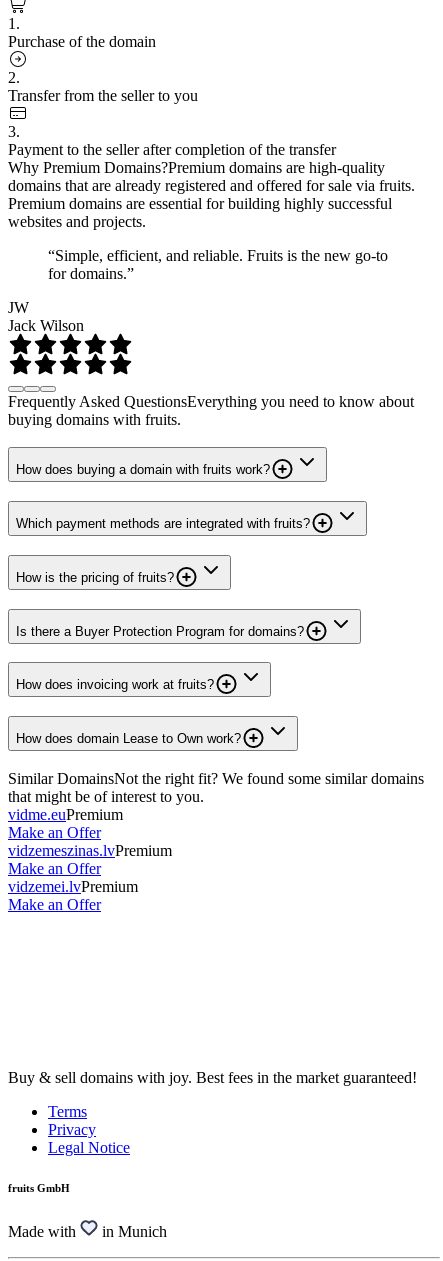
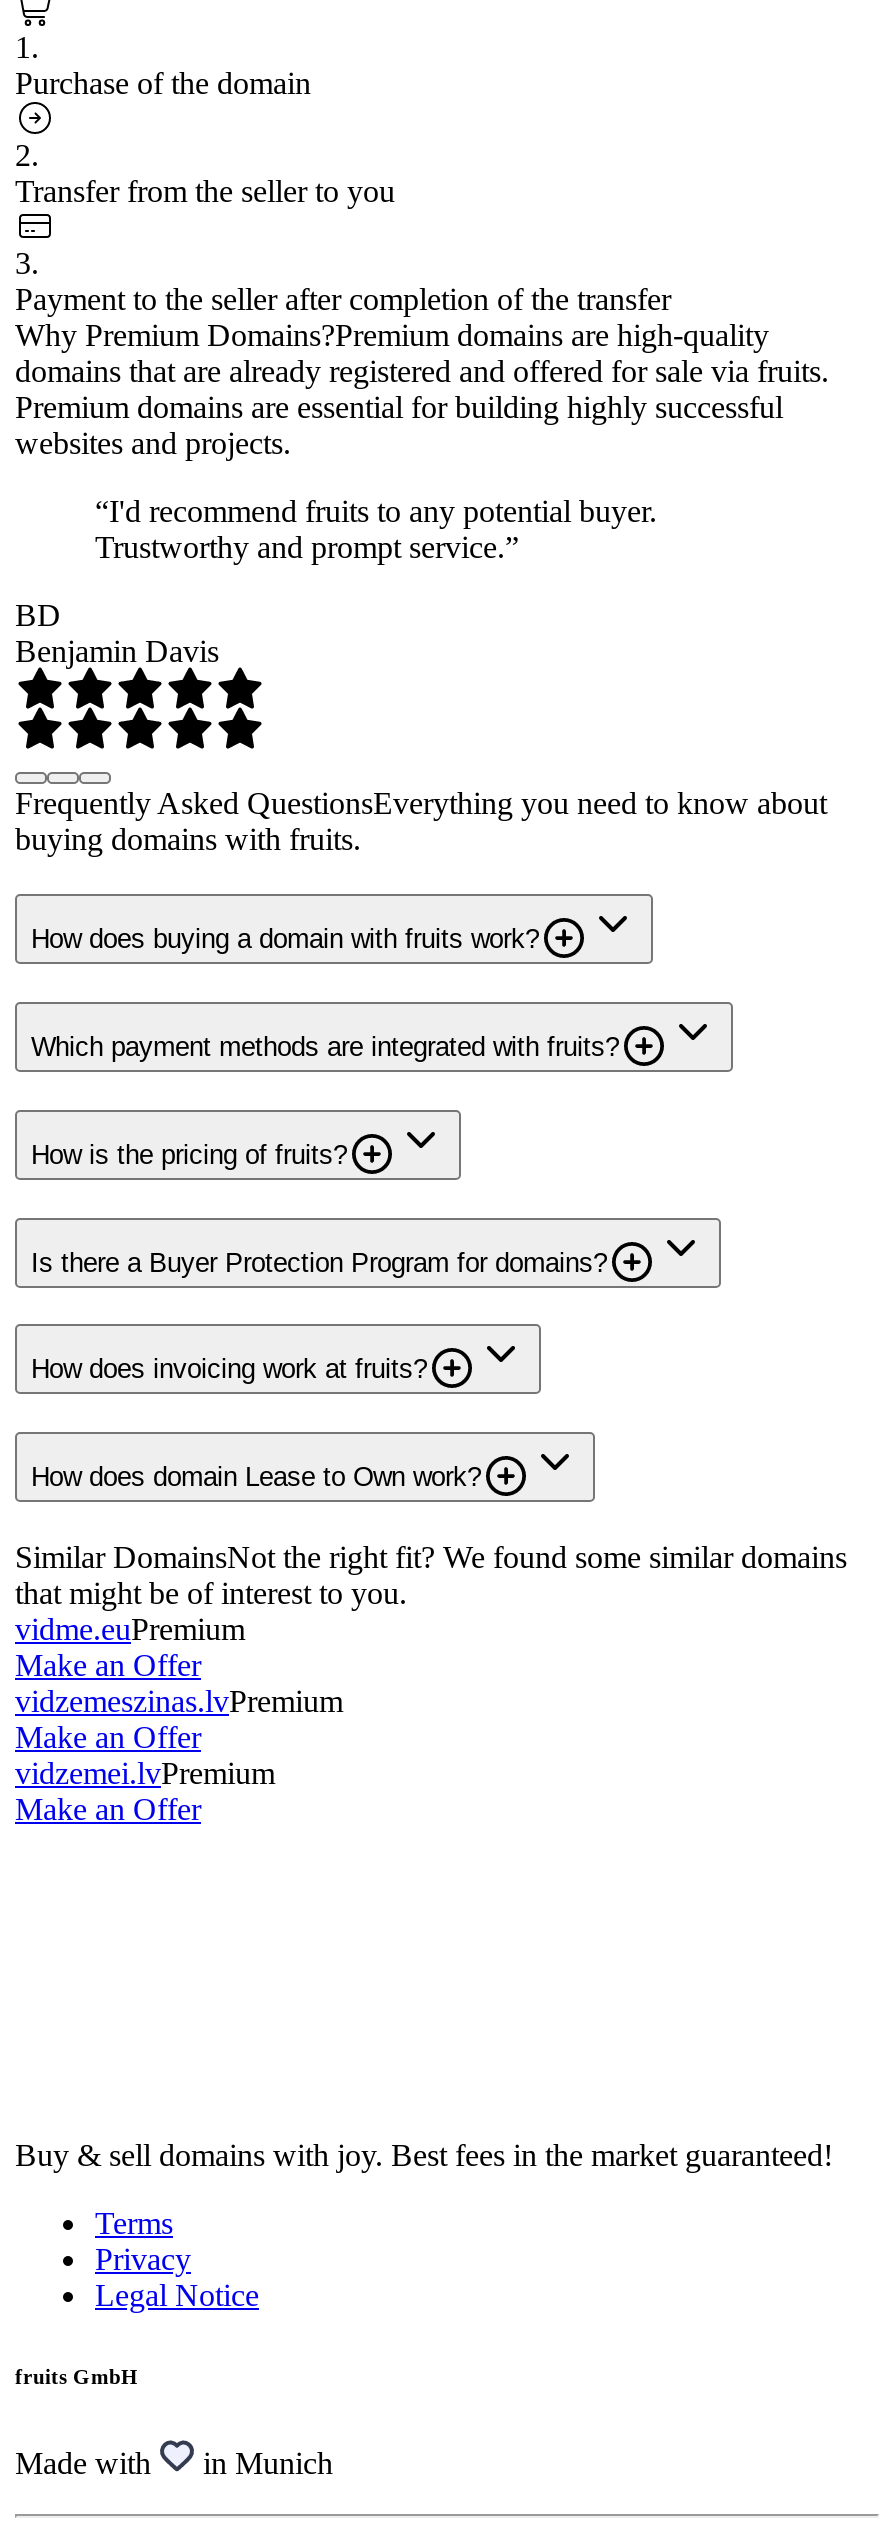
[48,247,388,282] “Simple, efficient, and reliable. Fruits is the new go-to | for domains.” -> [95,493,657,563] “I'd recommend fruits to any potential buyer. | Trustworthy and prompt service.”
[8,299,84,334] JW | Jack Wilson -> [15,597,219,667] BD | Benjamin Davis

